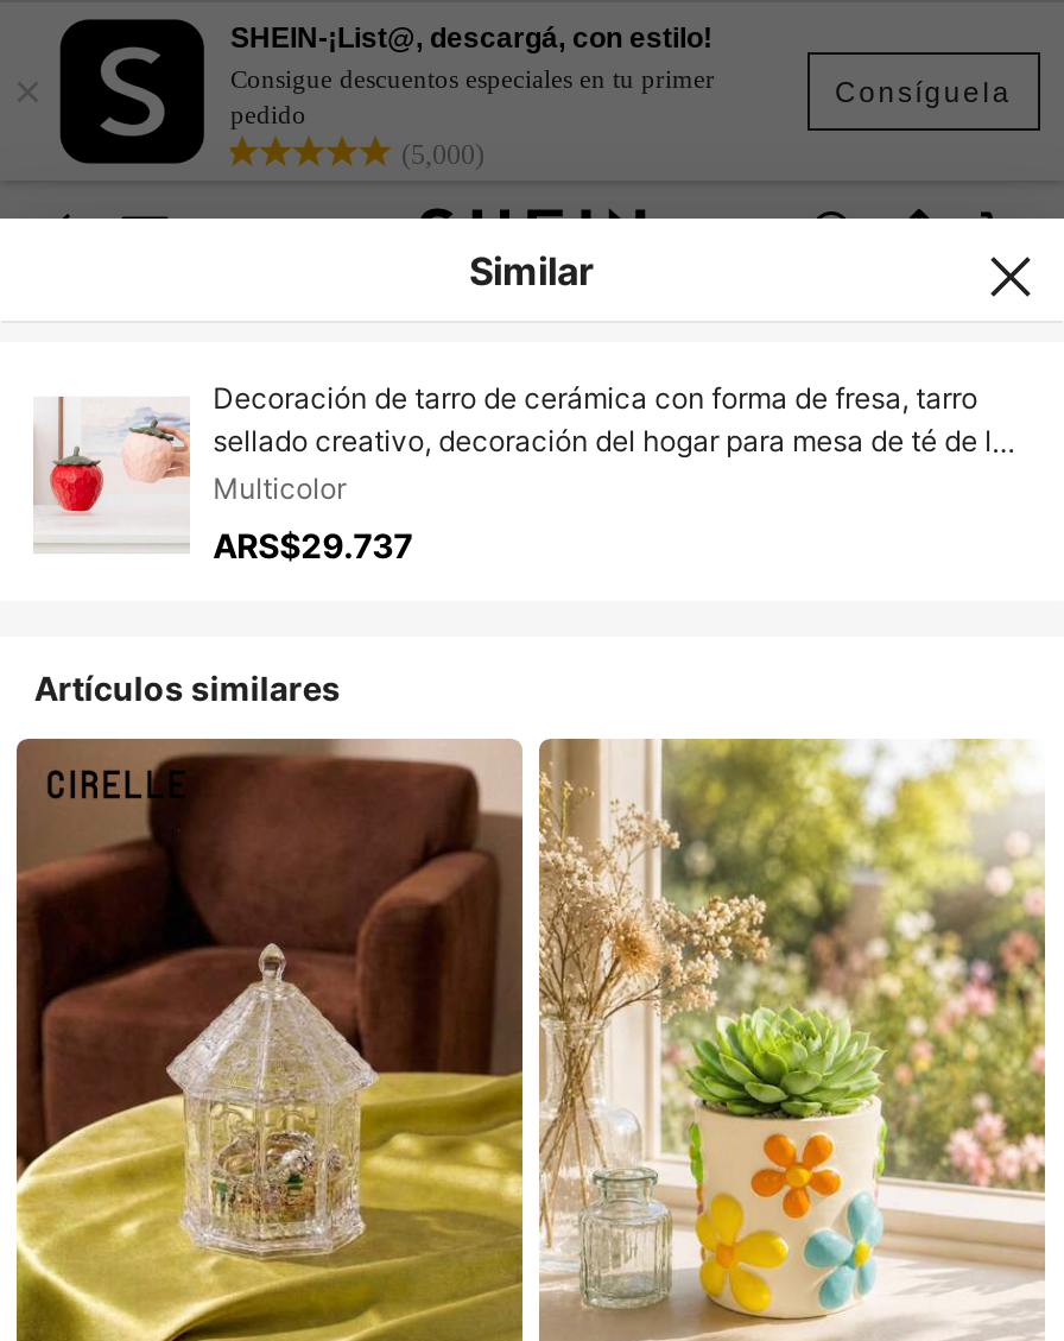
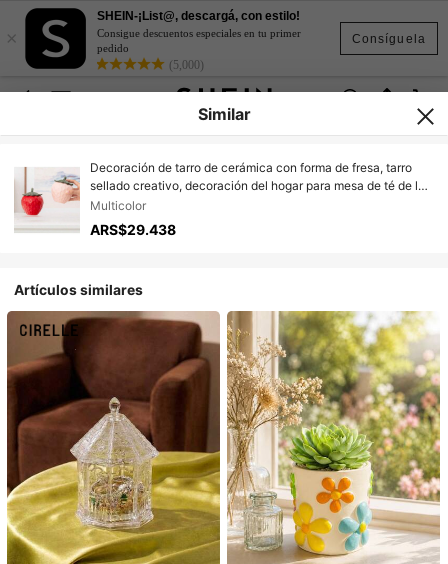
[213,526,412,566] ARS$29.737 -> [90,221,176,238] ARS$29.438

